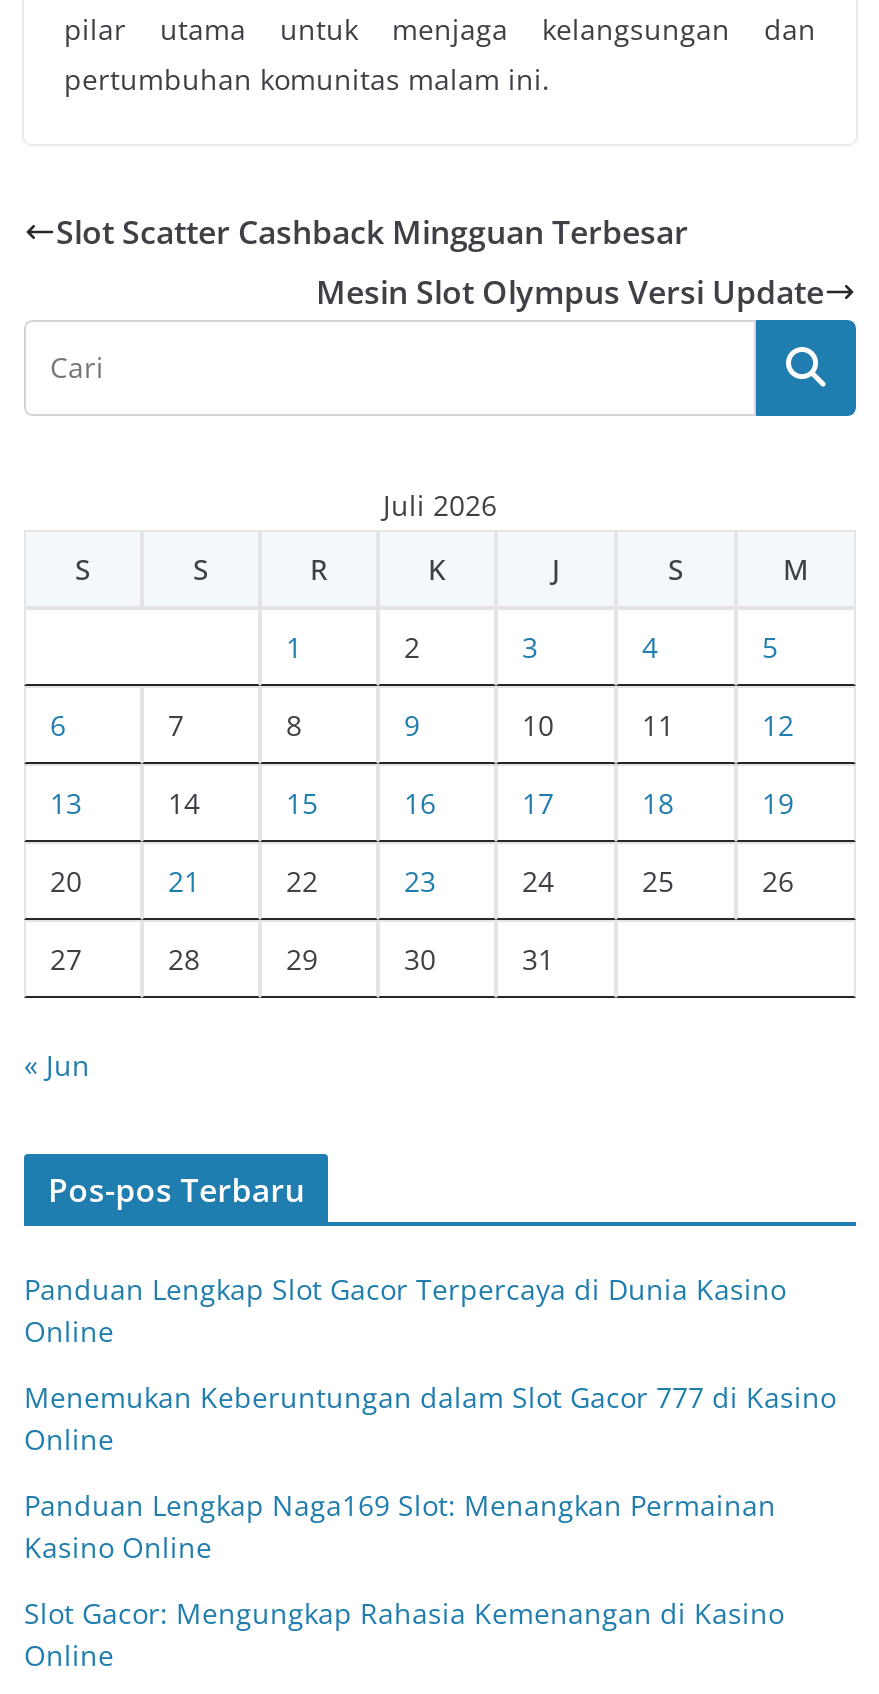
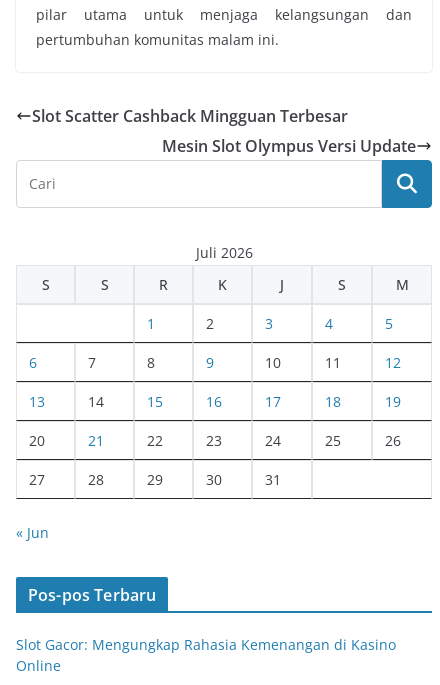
[24,1269,836,1565] Panduan Lengkap Slot Gacor Terpercaya di Dunia Kasino | Online | Menemukan Keberuntungan dalam Slot Gacor 777 di Kasino | Online | Panduan Lengkap Naga169 Slot: Menangkan Permainan | Kasino Online -> none

